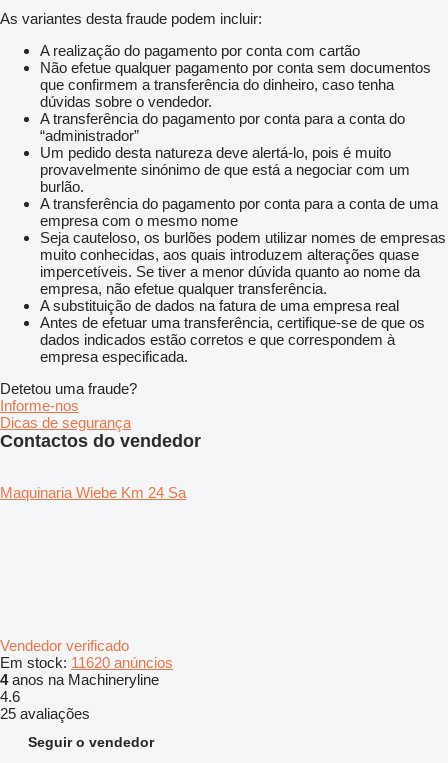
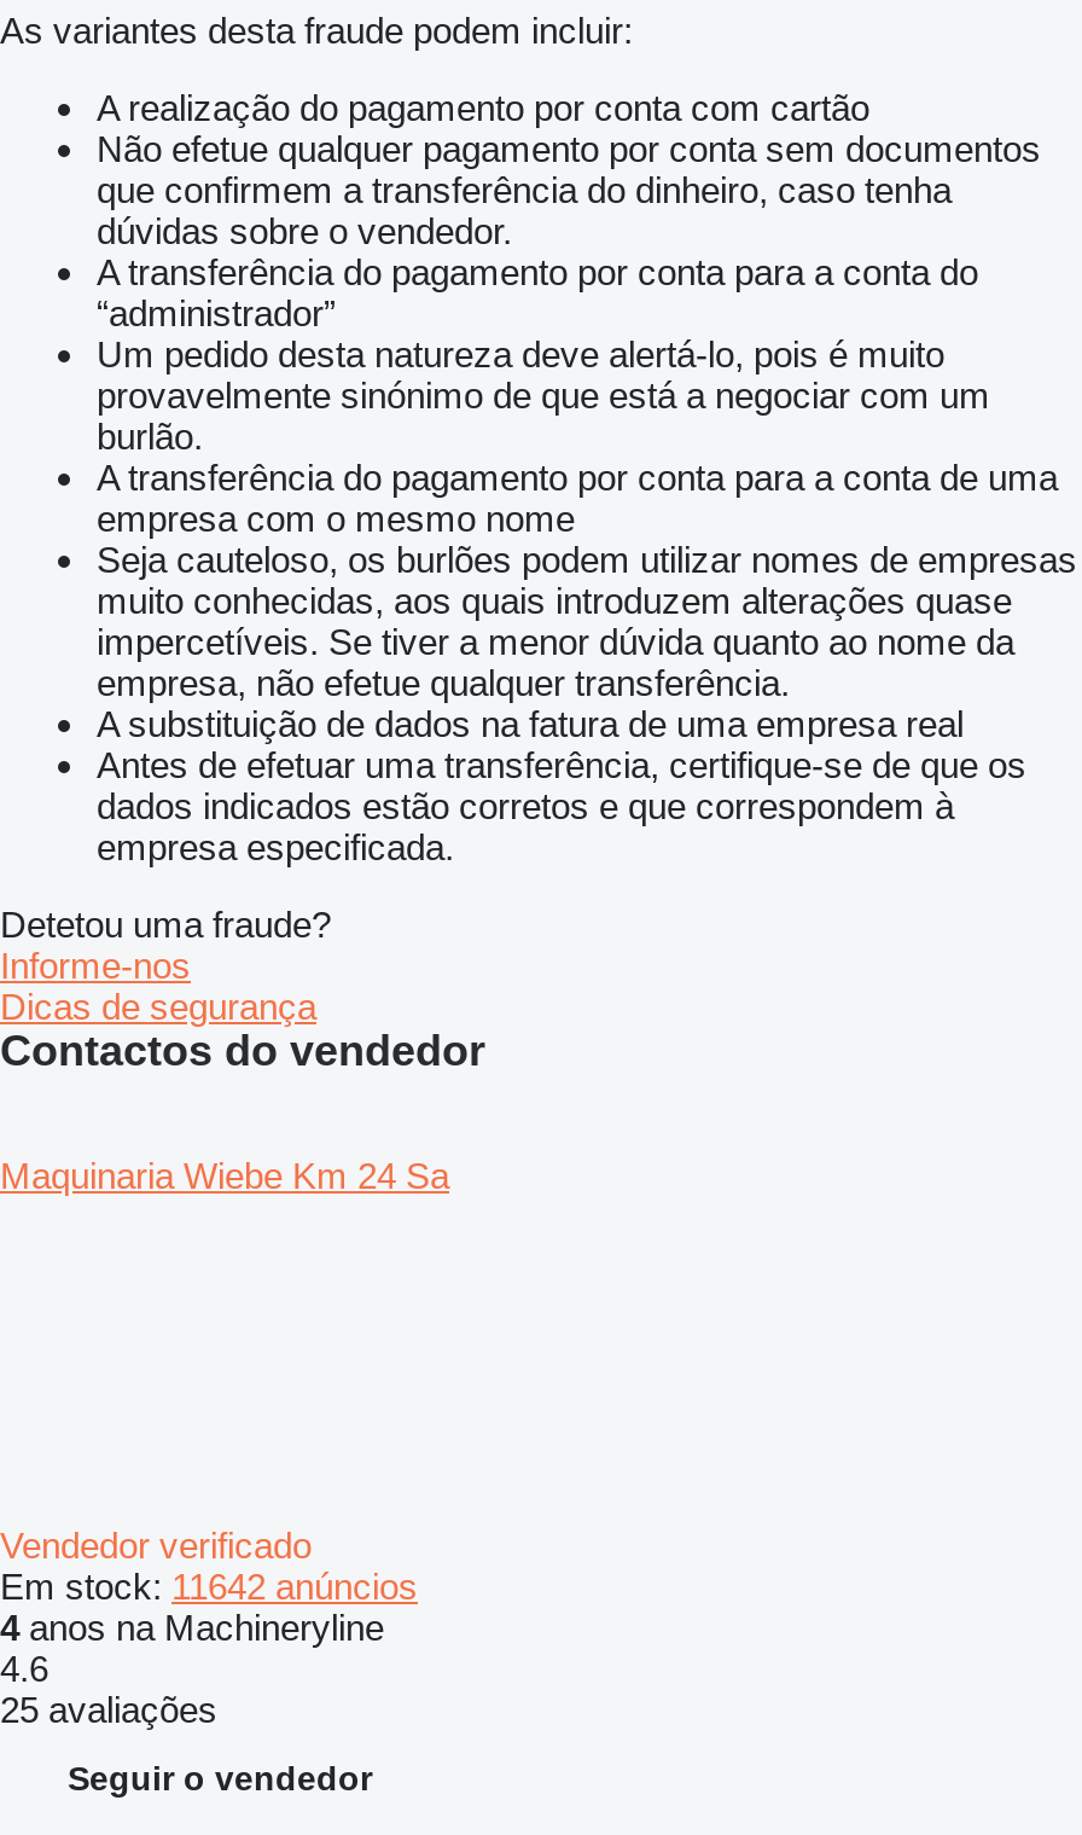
[0,654,173,671] Em stock: 11620 anúncios -> [0,1567,418,1608] Em stock: 11642 anúncios

